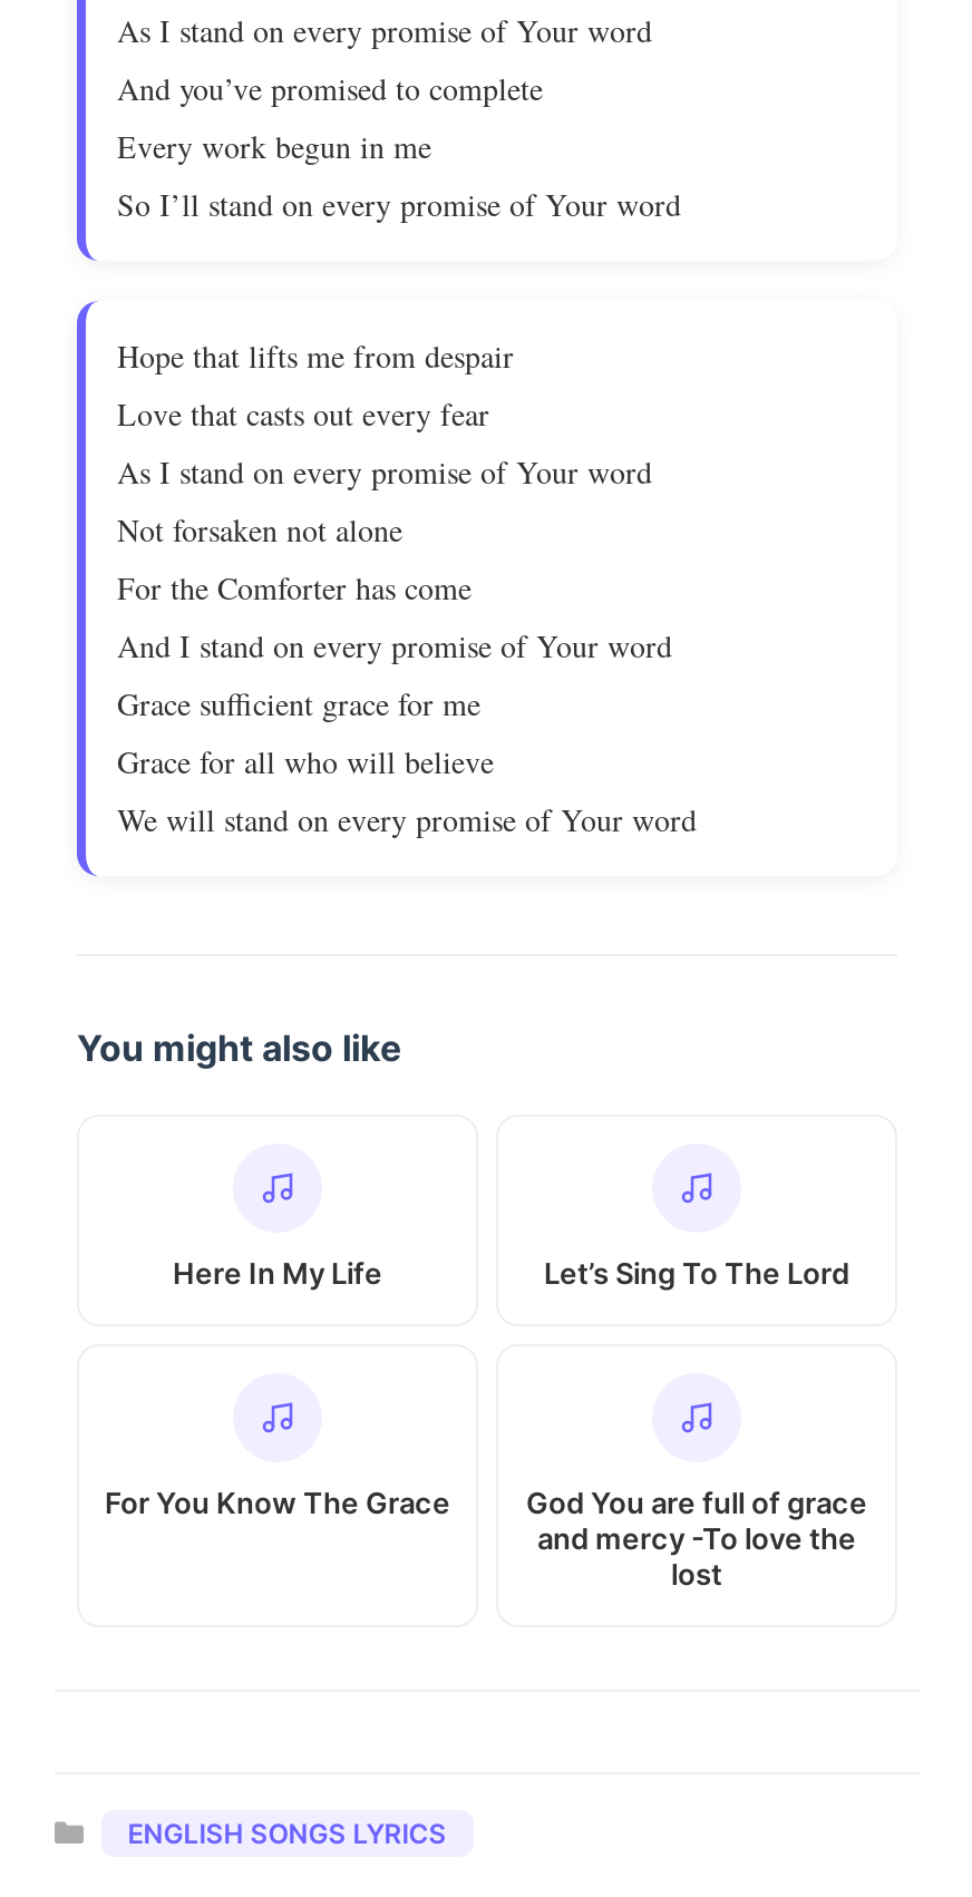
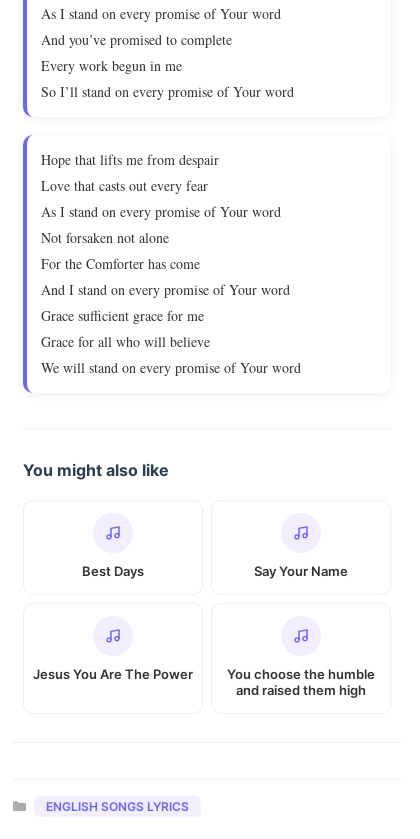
[173,1255,849,1291] Here In My Life | Let’s Sing To The Lord -> [82,563,348,579] Best Days | Say Your Name
[105,1485,867,1592] For You Know The Grace | God You are full of grace | and mercy -To love the | lost -> [33,666,375,698] Jesus You Are The Power | You choose the humble | and raised them high

